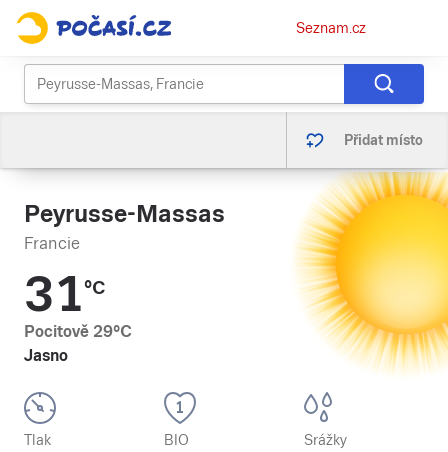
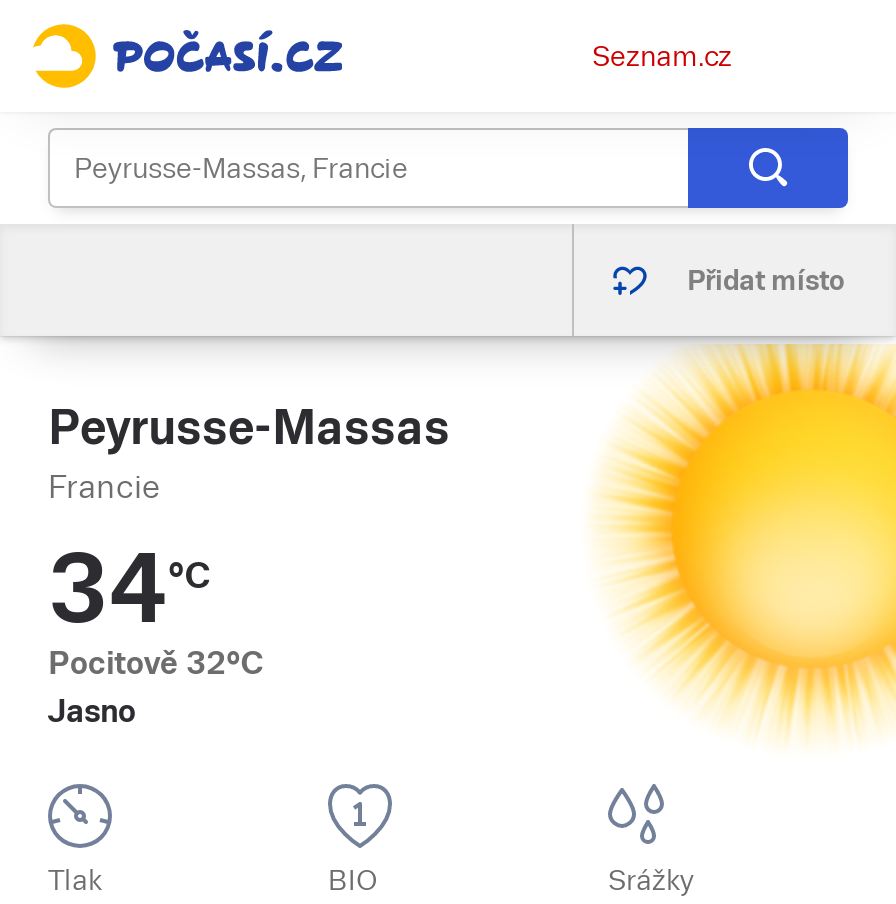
[24,267,105,322] 31°C -> [48,534,210,644] 34°C
[24,322,132,341] Pocitově 29°C -> [48,644,264,682] Pocitově 32°C

